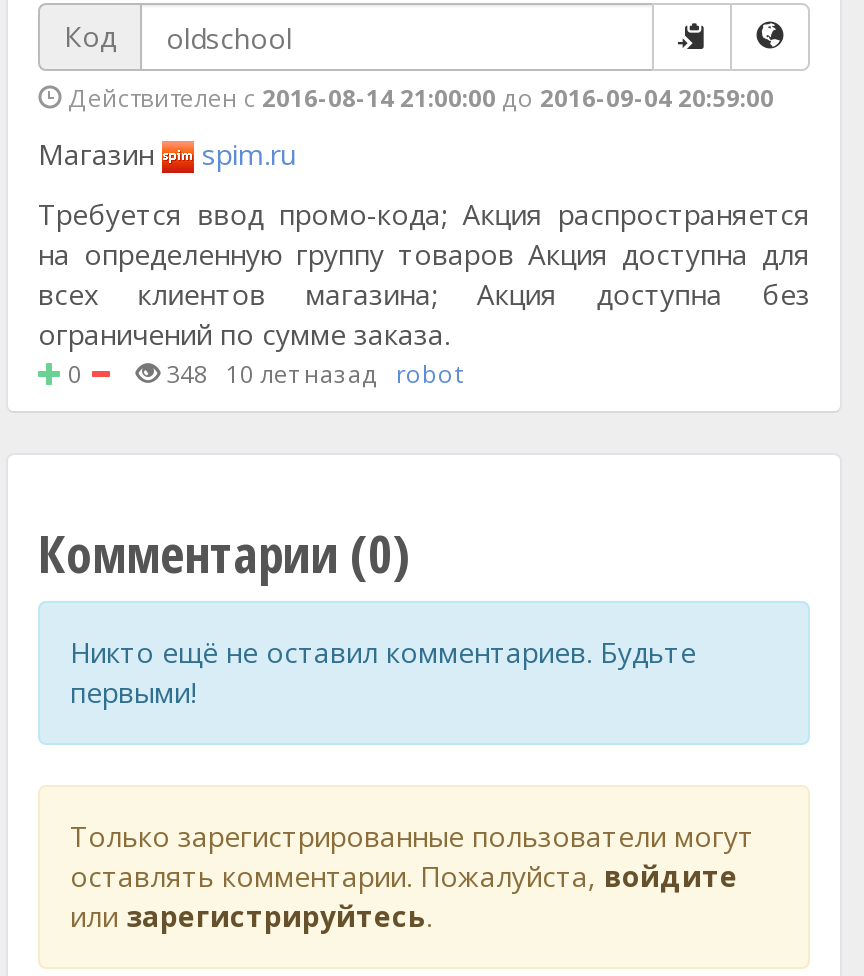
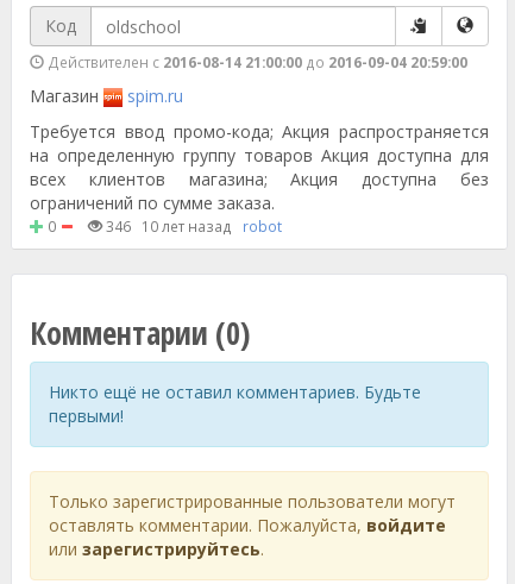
[160,357,462,389] 348 10 лет назад robot -> [102,216,282,236] 346 10 лет назад robot

